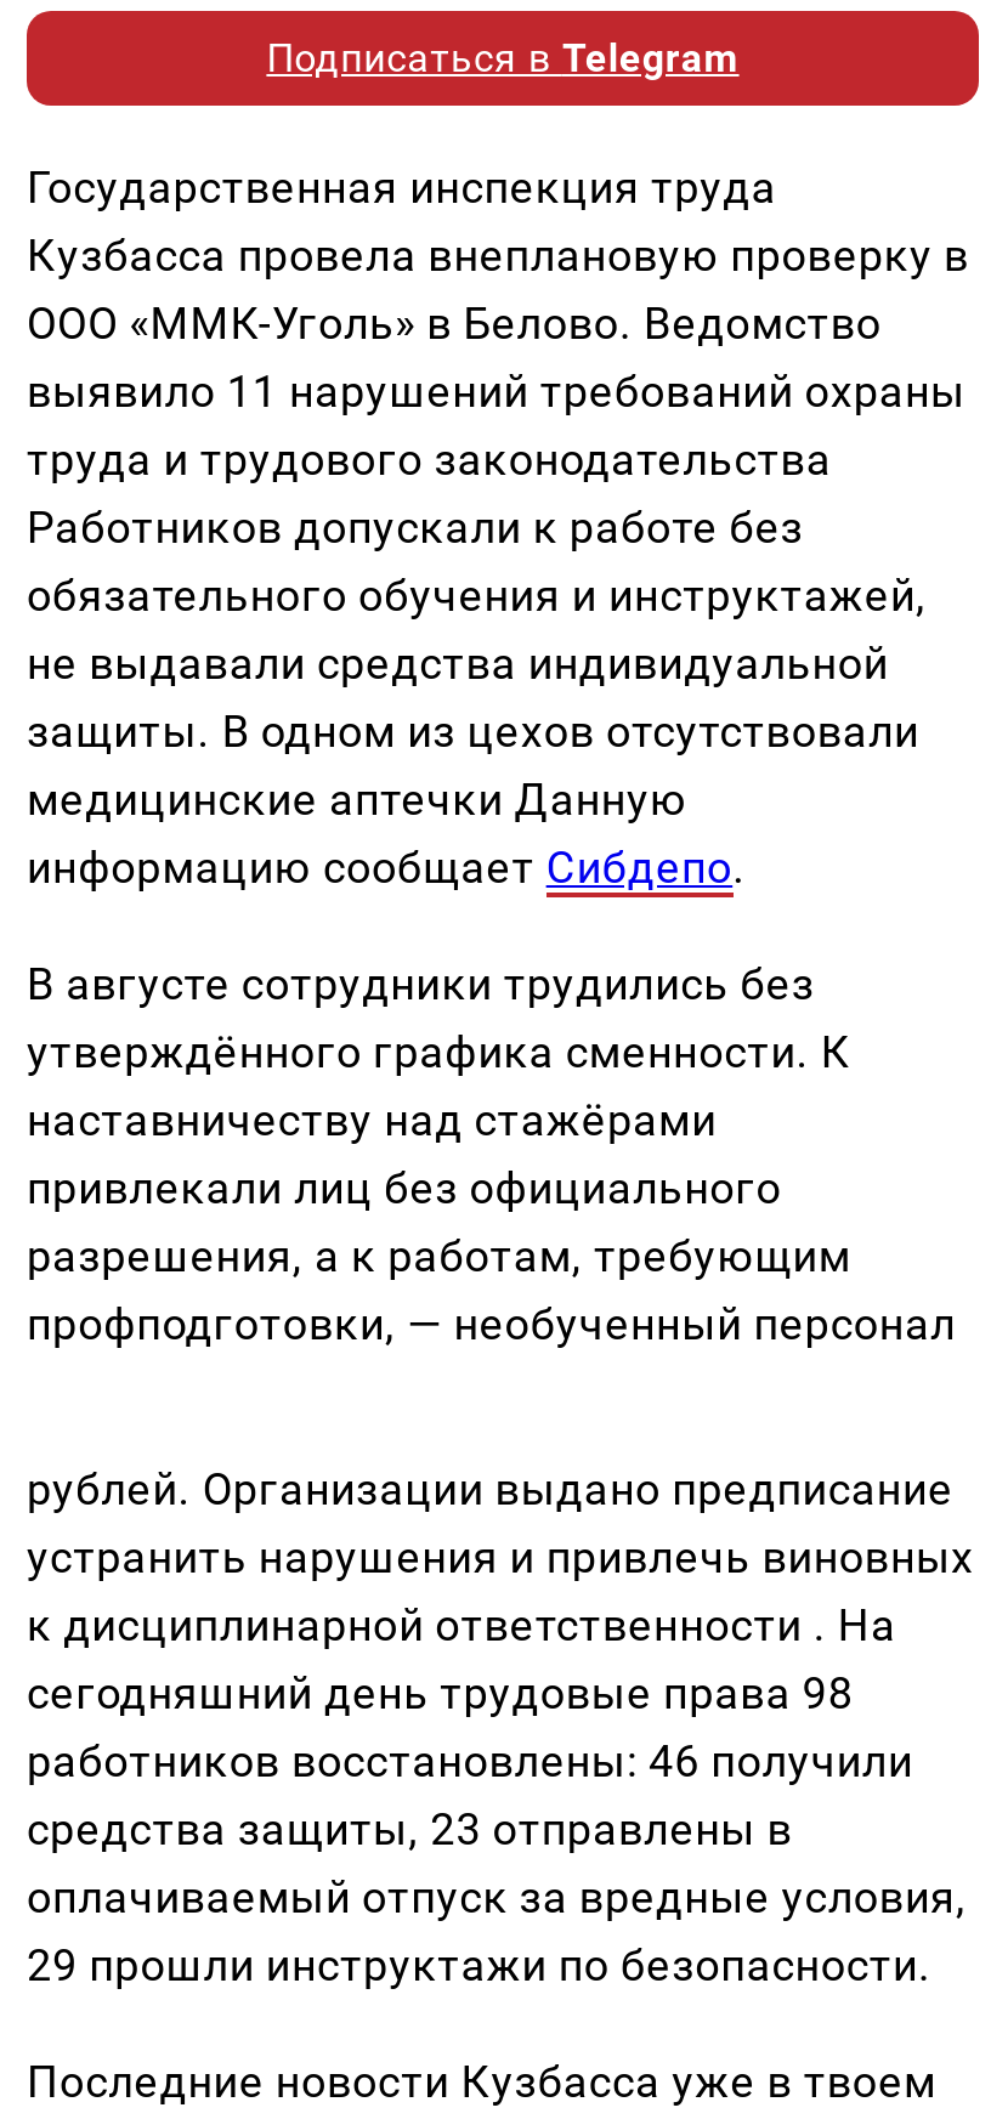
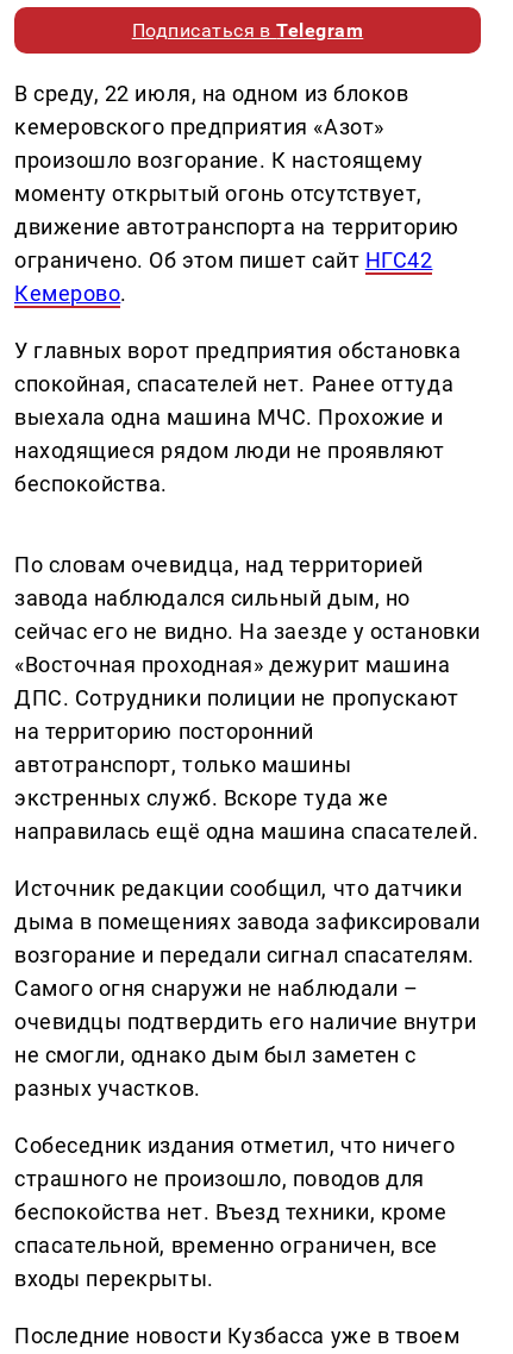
[27,162,974,1991] Государственная инспекция труда | Кузбасса провела внеплановую проверку в | ООО «ММК-Уголь» в Белово. Ведомство | выявило 11 нарушений требований охраны | труда и трудового законодательства | Работников допускали к работе без | обязательного обучения и инструктажей, | не выдавали средства индивидуальной | защиты. В одном из цехов отсутствовали | медицинские аптечки Данную | информацию сообщает Сибдепо. | В августе сотрудники трудились без | утверждённого графика сменности. К | наставничеству над стажёрами | привлекали лиц без официального | разрешения, а к работам, требующим | профподготовки, — необученный персонал | рублей. Организации выдано предписание | устранить нарушения и привлечь виновных | к дисциплинарной ответственности . На | сегодняшний день трудовые права 98 | работников восстановлены: 46 получили | средства защиты, 23 отправлены в | оплачиваемый отпуск за вредные условия, | 29 прошли инструктажи по безопасности. -> [14,81,481,1291] В среду, 22 июля, на одном из блоков | кемеровского предприятия «Азот» | произошло возгорание. К настоящему | моменту открытый огонь отсутствует, | движение автотранспорта на территорию | ограничено. Об этом пишет сайт НГС42 | Кемерово. | У главных ворот предприятия обстановка | спокойная, спасателей нет. Ранее оттуда | выехала одна машина МЧС. Прохожие и | находящиеся рядом люди не проявляют | беспокойства. | По словам очевидца, над территорией | завода наблюдался сильный дым, но | сейчас его не видно. На заезде у остановки | «Восточная проходная» дежурит машина | ДПС. Сотрудники полиции не пропускают | на территорию посторонний | автотранспорт, только машины | экстренных служб. Вскоре туда же | направилась ещё одна машина спасателей. | Источник редакции сообщил, что датчики | дыма в помещениях завода зафиксировали | возгорание и передали сигнал спасателям. | Самого огня снаружи не наблюдали – | очевидцы подтвердить его наличие внутри | не смогли, однако дым был заметен с | разных участков. | Собеседник издания отметил, что ничего | страшного не произошло, поводов для | беспокойства нет. Въезд техники, кроме | спасательной, временно ограничен, все | входы перекрыты.

